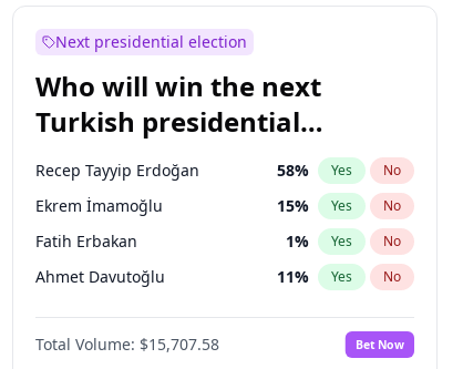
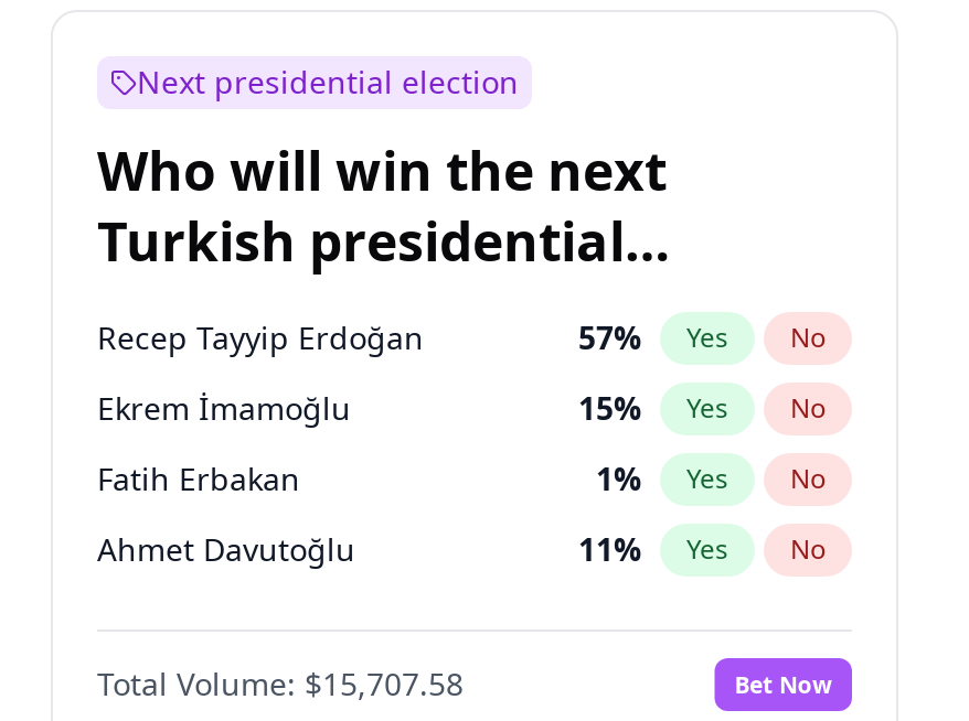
[277,160,401,181] 58% Yes No -> [578,316,826,358] 57% Yes No

